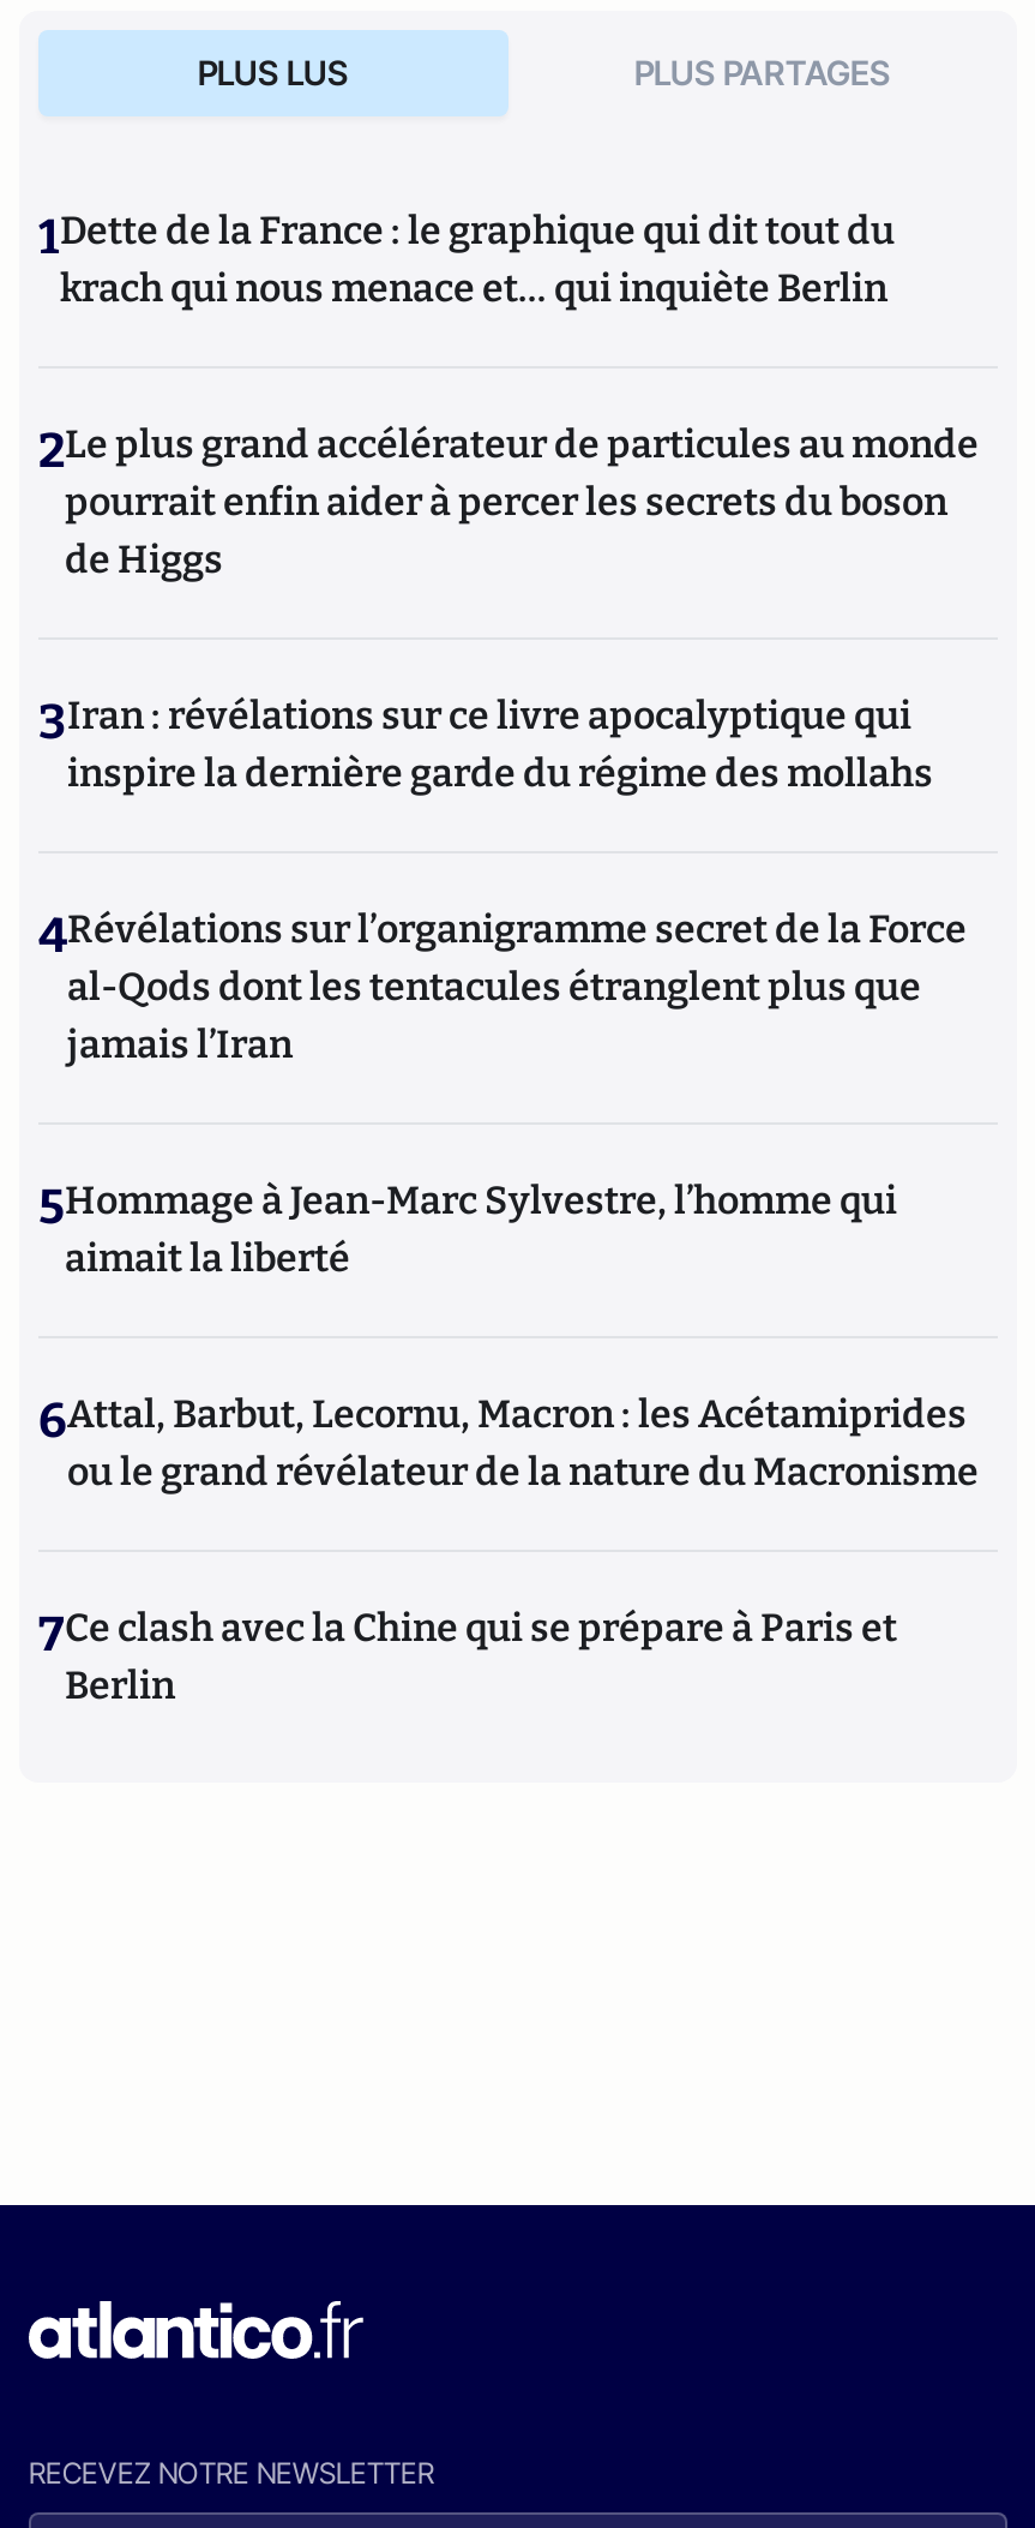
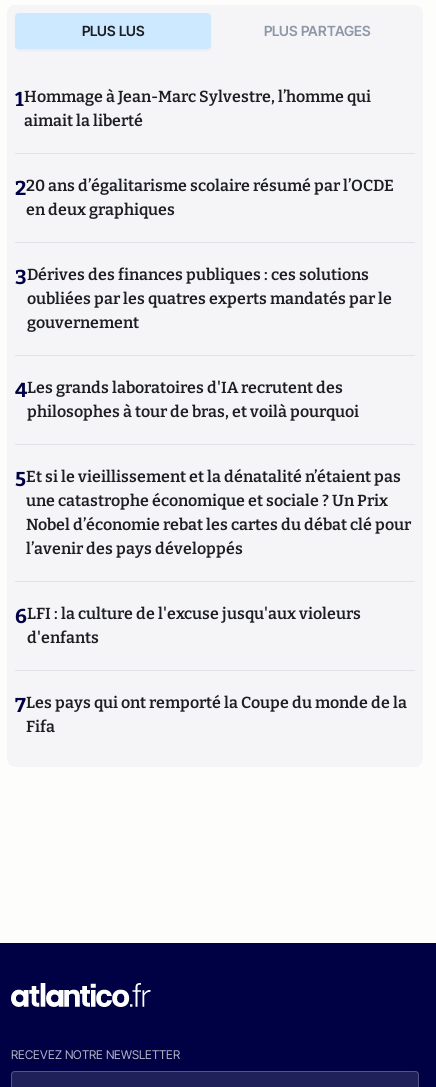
[38,207,979,1234] 1Dette de la France : le graphique qui dit tout du | krach qui nous menace et… qui inquiète Berlin | 2Le plus grand accélérateur de particules au monde | pourrait enfin aider à percer les secrets du boson | de Higgs | 3Iran : révélations sur ce livre apocalyptique qui | inspire la dernière garde du régime des mollahs | 4Révélations sur l’organigramme secret de la Force | al-Qods dont les tentacules étranglent plus que | jamais l’Iran | 5Hommage à Jean-Marc Sylvestre, l’homme qui -> [15,87,371,111] 1Hommage à Jean-Marc Sylvestre, l’homme qui
moved [65,1234,350,1280] -> [24,111,143,130]: aimait la liberté
[38,1391,979,1707] 6Attal, Barbut, Lecornu, Macron : les Acétamiprides | ou le grand révélateur de la nature du Macronisme | 7Ce clash avec la Chine qui se prépare à Paris et | Berlin -> [15,176,411,736] 220 ans d’égalitarisme scolaire résumé par l’OCDE | en deux graphiques | 3Dérives des finances publiques : ces solutions | oubliées par les quatres experts mandatés par le | gouvernement | 4Les grands laboratoires d'IA recrutent des | philosophes à tour de bras, et voilà pourquoi | 5Et si le vieillissement et la dénatalité n’étaient pas | une catastrophe économique et sociale ? Un Prix | Nobel d’économie rebat les cartes du débat clé pour | l’avenir des pays développés | 6LFI : la culture de l'excuse jusqu'aux violeurs | d'enfants | 7Les pays qui ont remporté la Coupe du monde de la | Fifa

